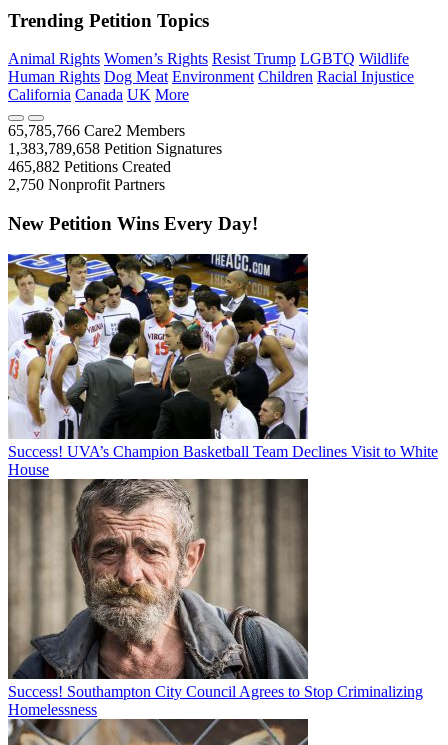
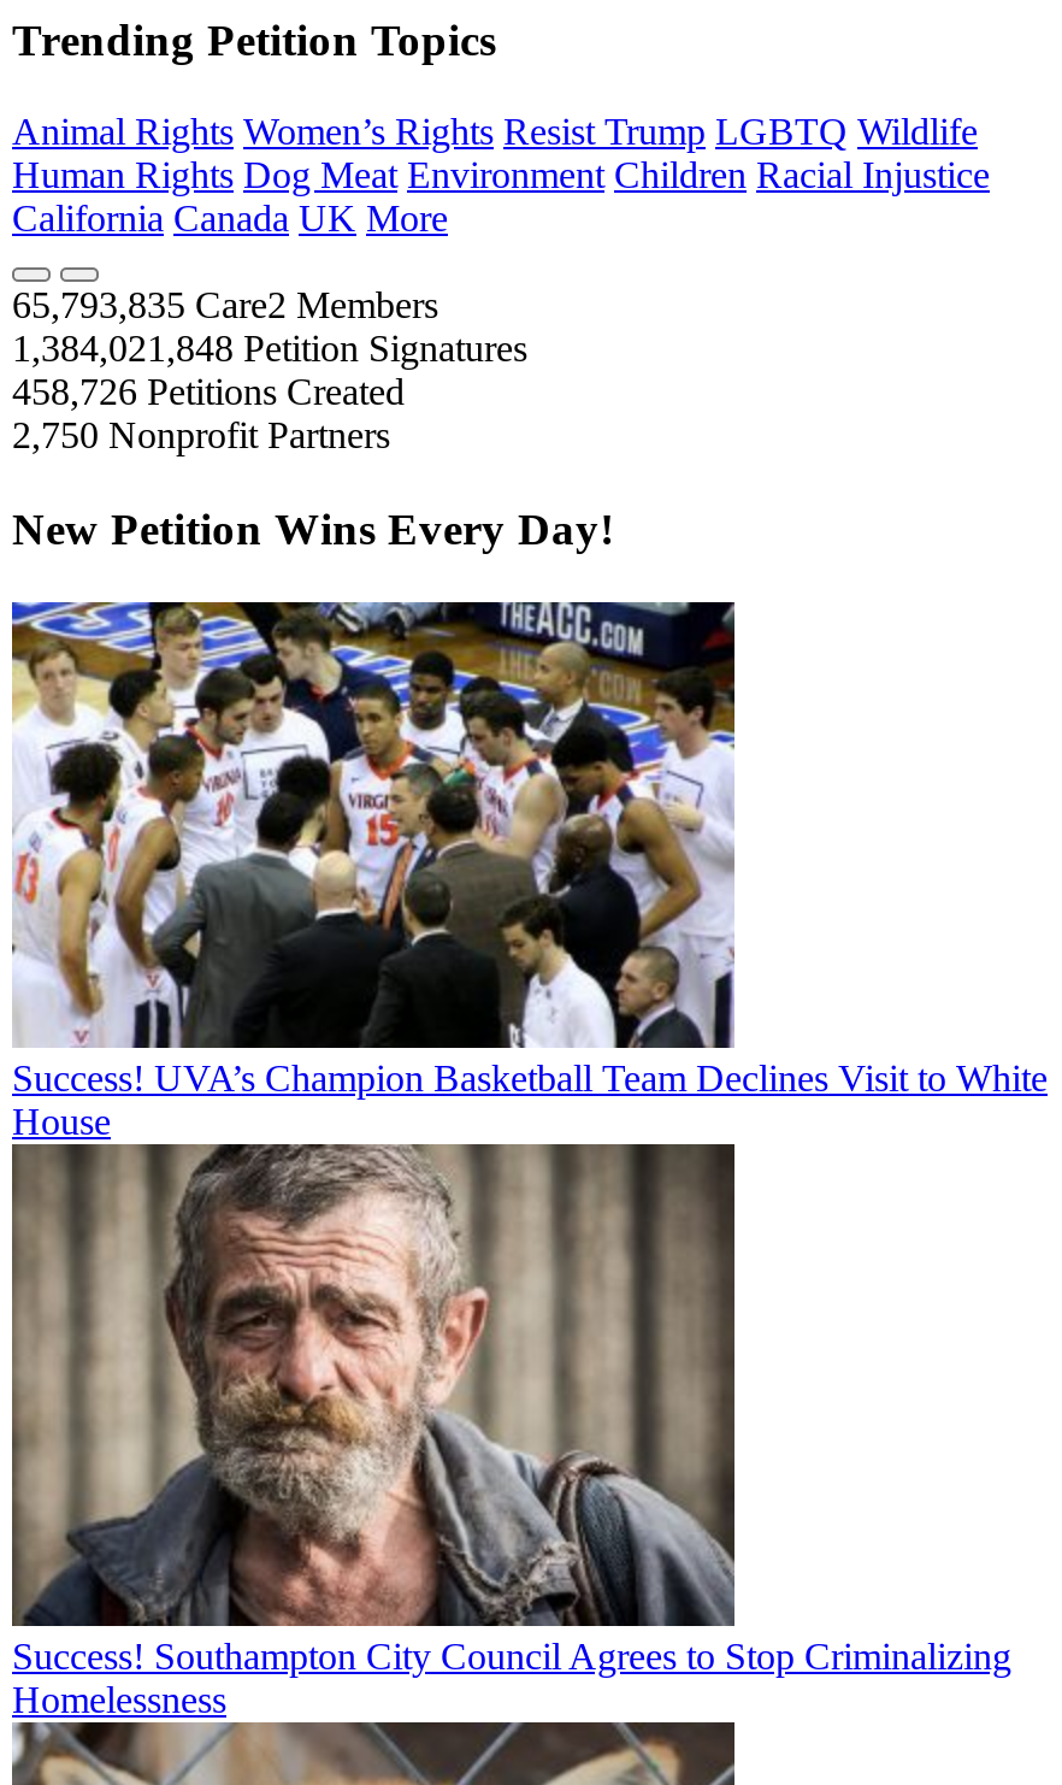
[8,122,185,139] 65,785,766 Care2 Members -> [12,285,438,326] 65,793,835 Care2 Members
[8,140,222,157] 1,383,789,658 Petition Signatures -> [12,329,527,370] 1,384,021,848 Petition Signatures
[8,158,171,175] 465,882 Petitions Created -> [12,372,405,413] 458,726 Petitions Created

